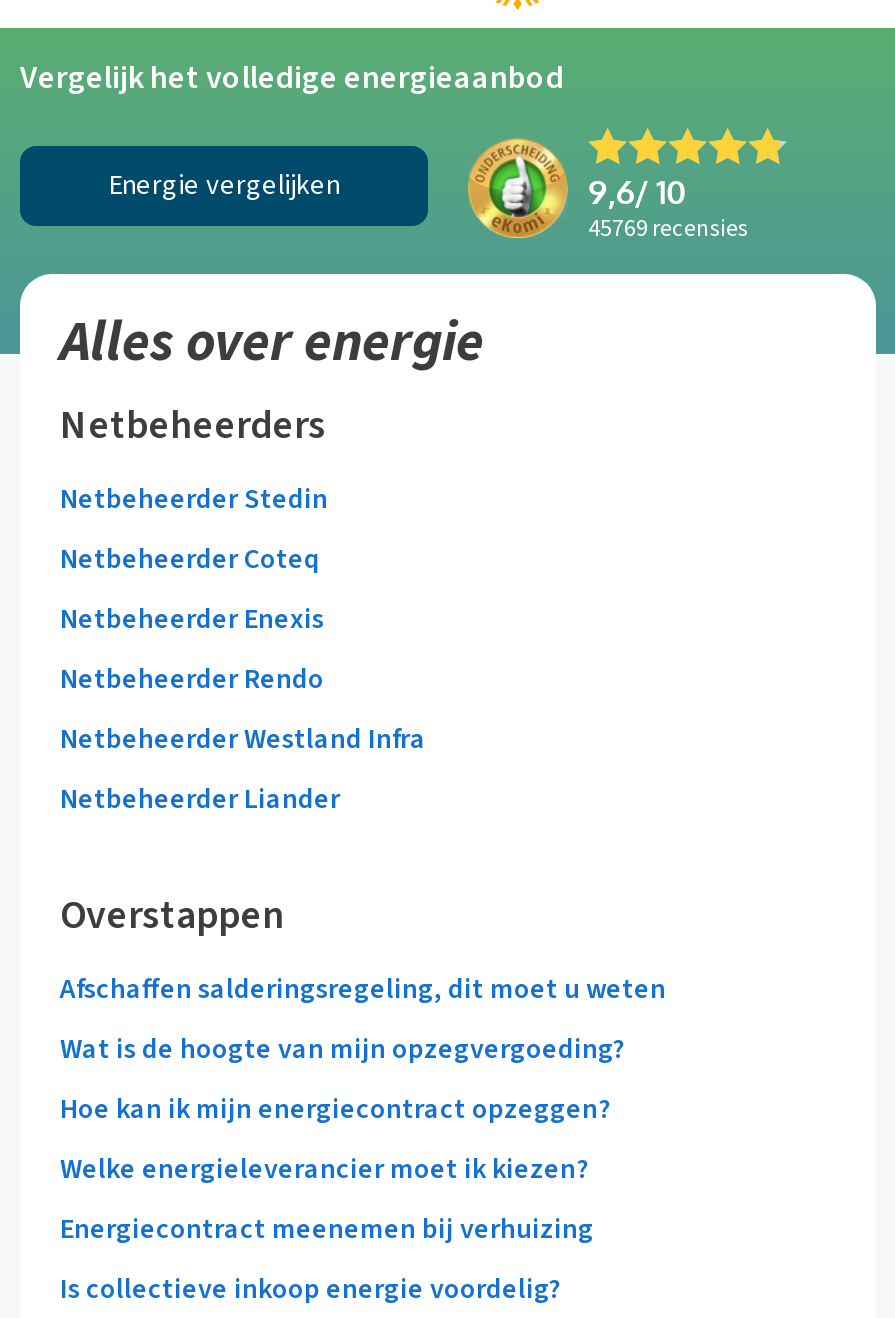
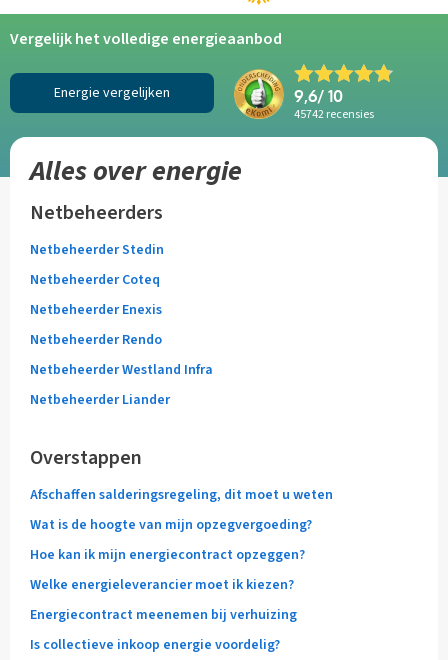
[588,212,748,244] 45769 recensies -> [294,106,374,122] 45742 recensies

